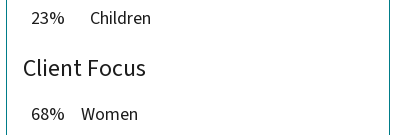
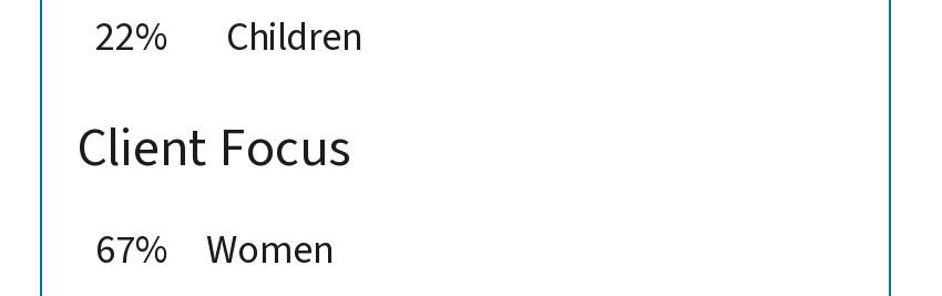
[31,6,151,31] 23% Children -> [95,10,361,66] 22% Children
[31,102,138,127] 68% Women -> [95,223,332,279] 67% Women

